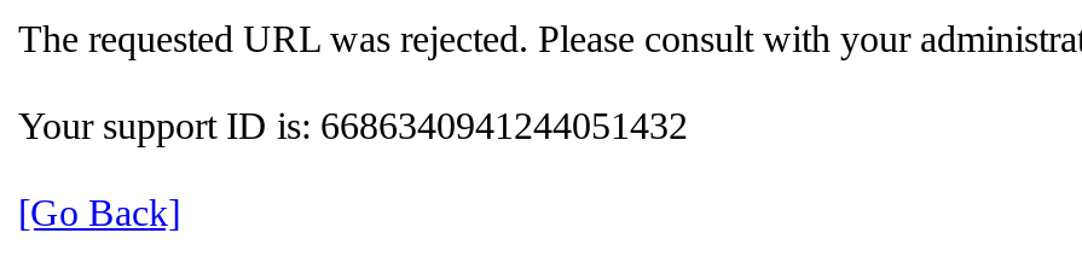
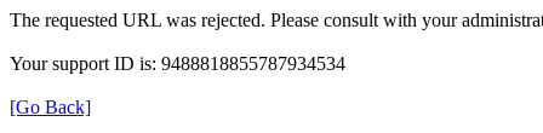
[18,105,688,146] Your support ID is: 6686340941244051432 -> [10,53,345,74] Your support ID is: 9488818855787934534

